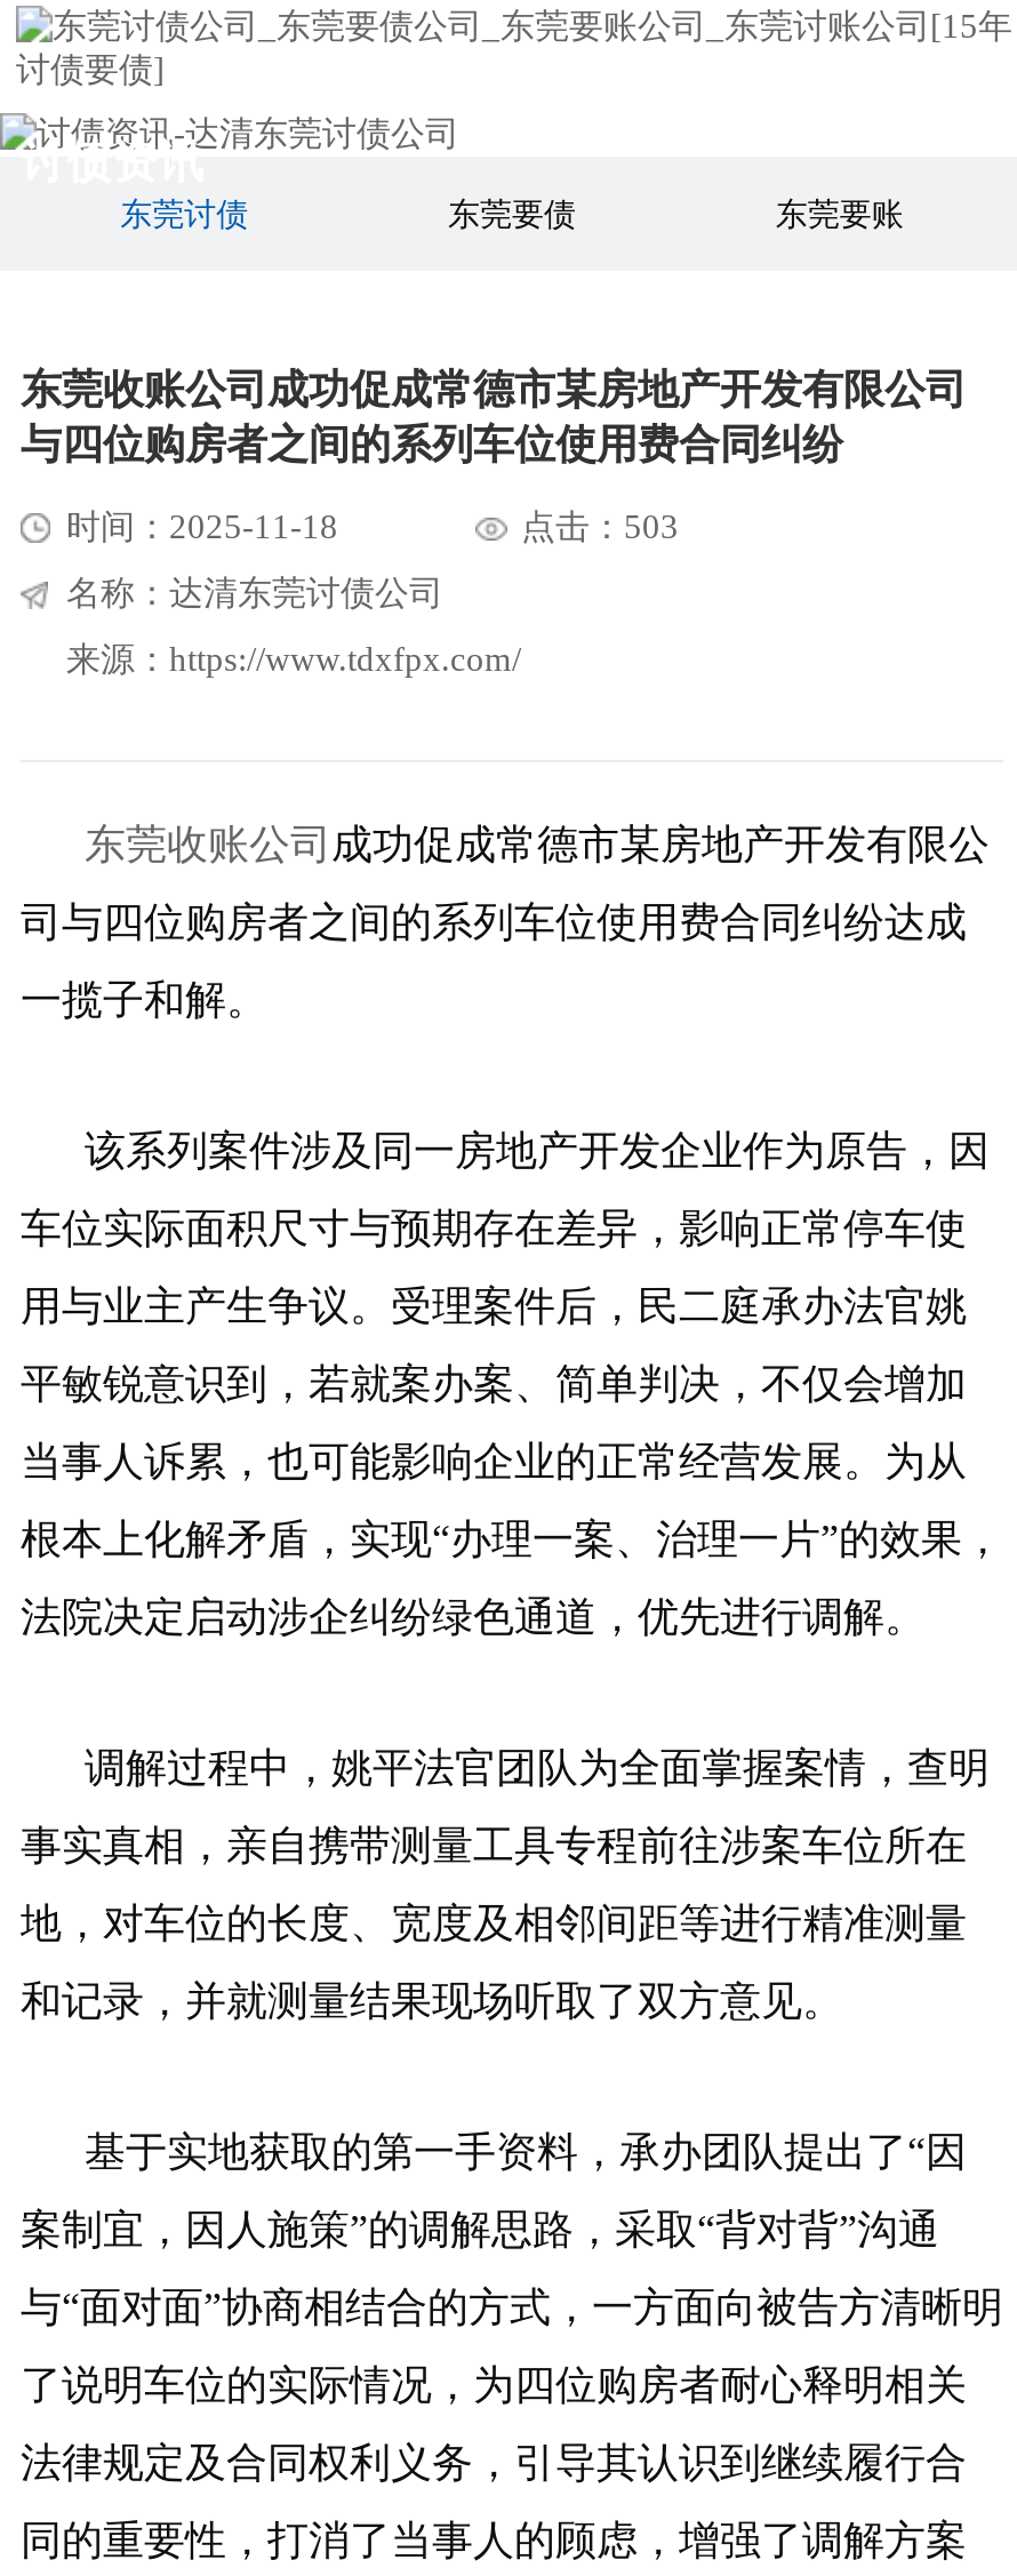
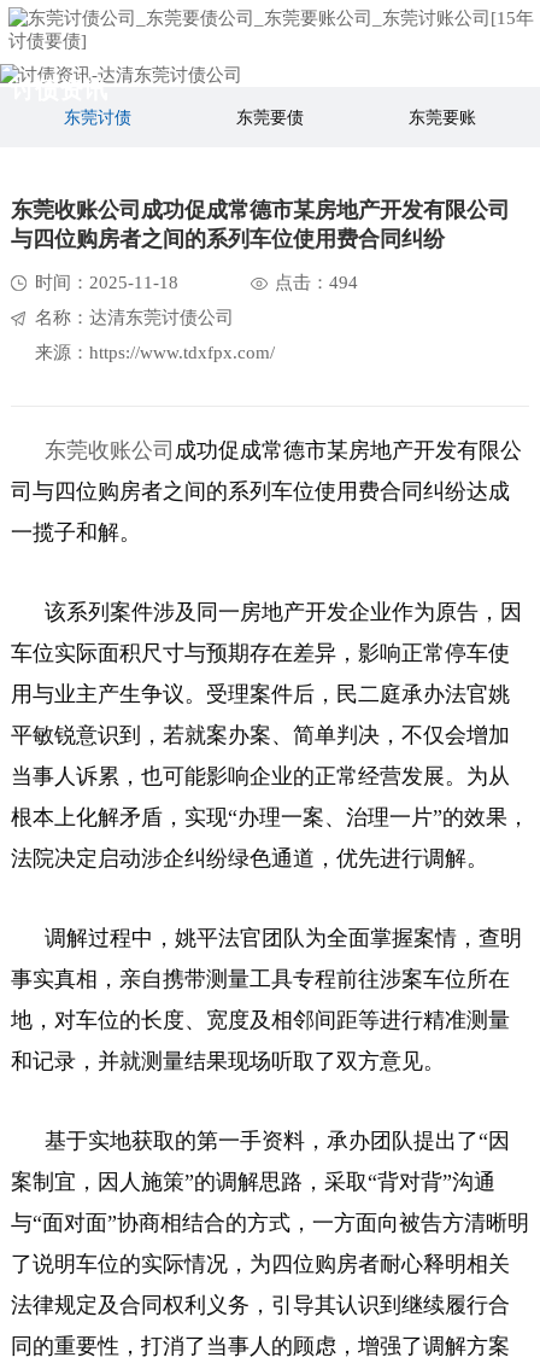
[521,509,679,545] 点击：503 -> [275,273,358,292] 点击：494

